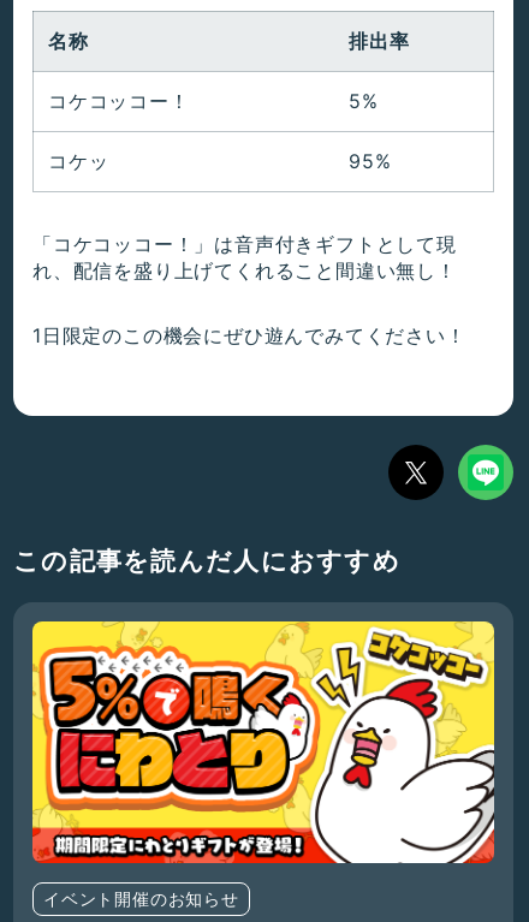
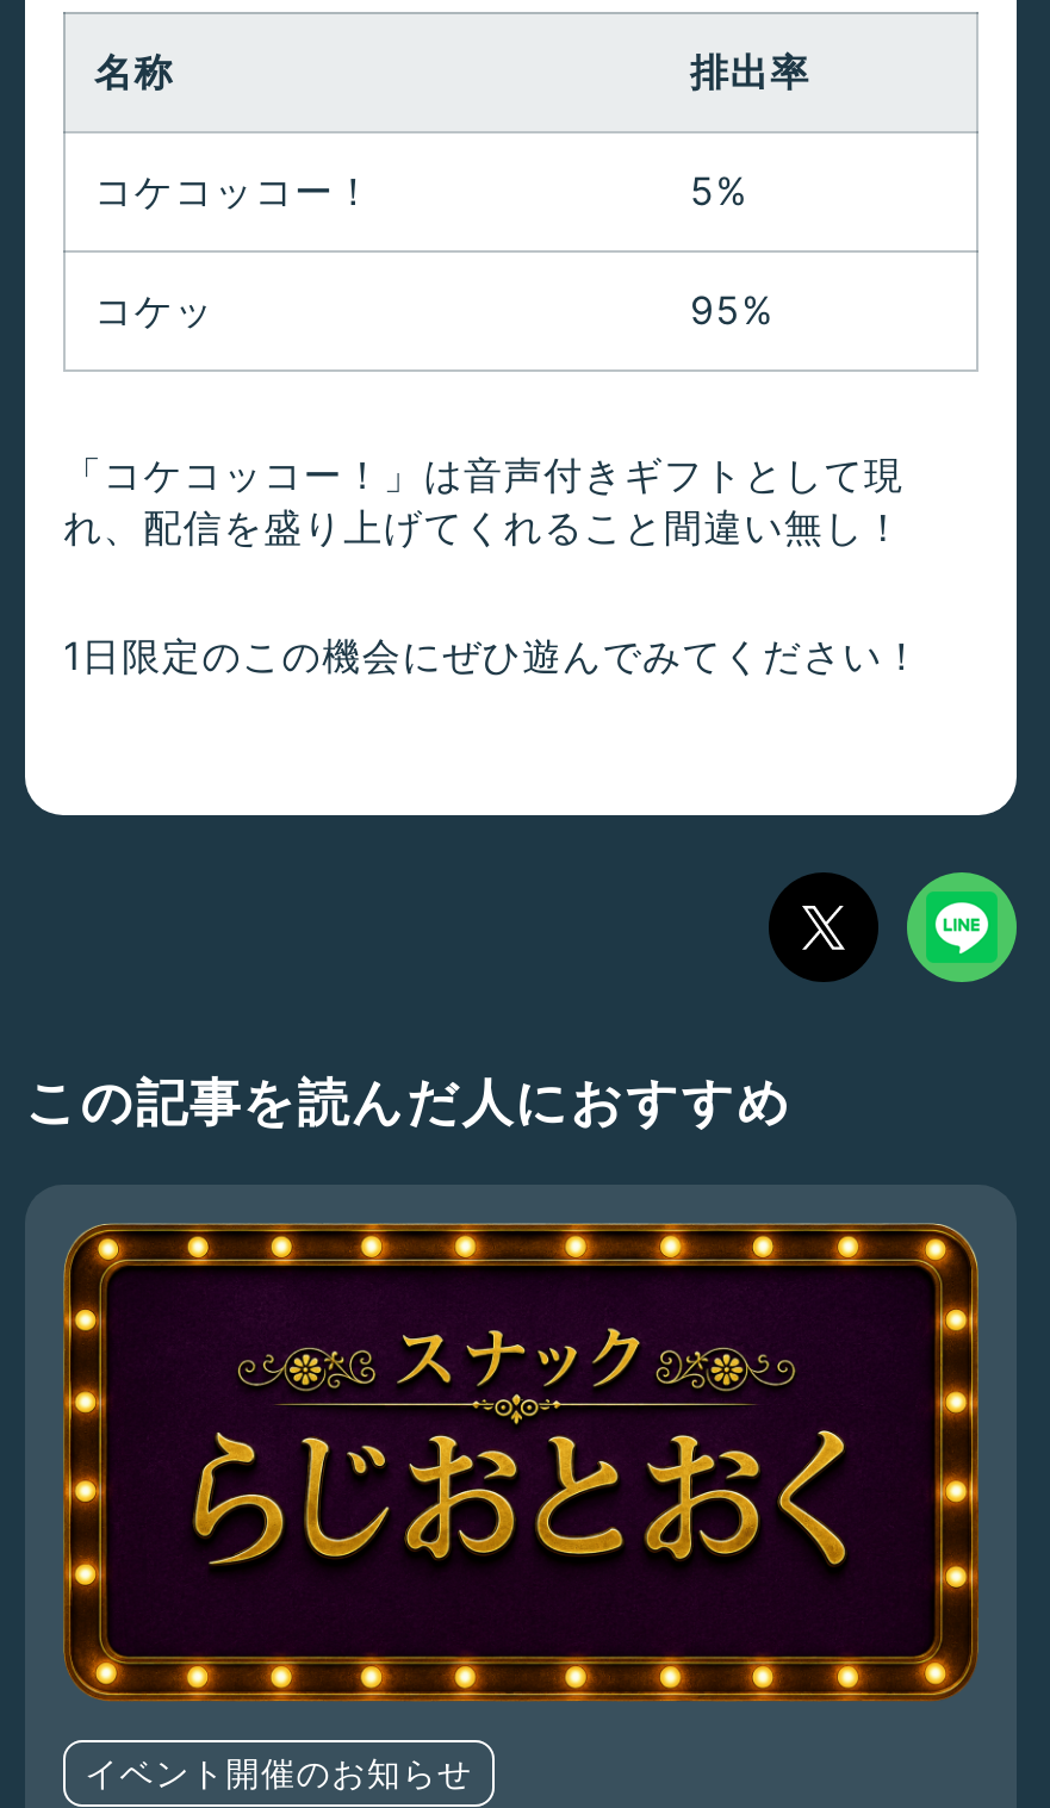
[31,620,495,864] [image] -> [63,1223,981,1702] [image]

